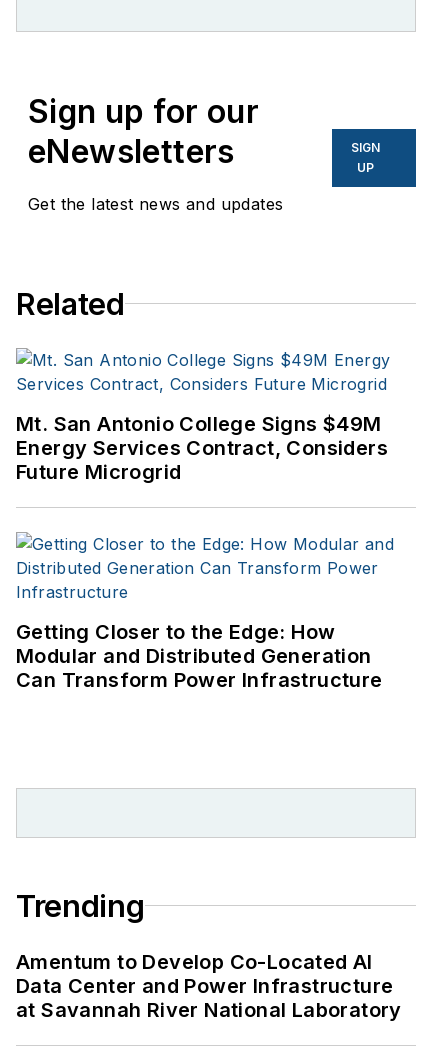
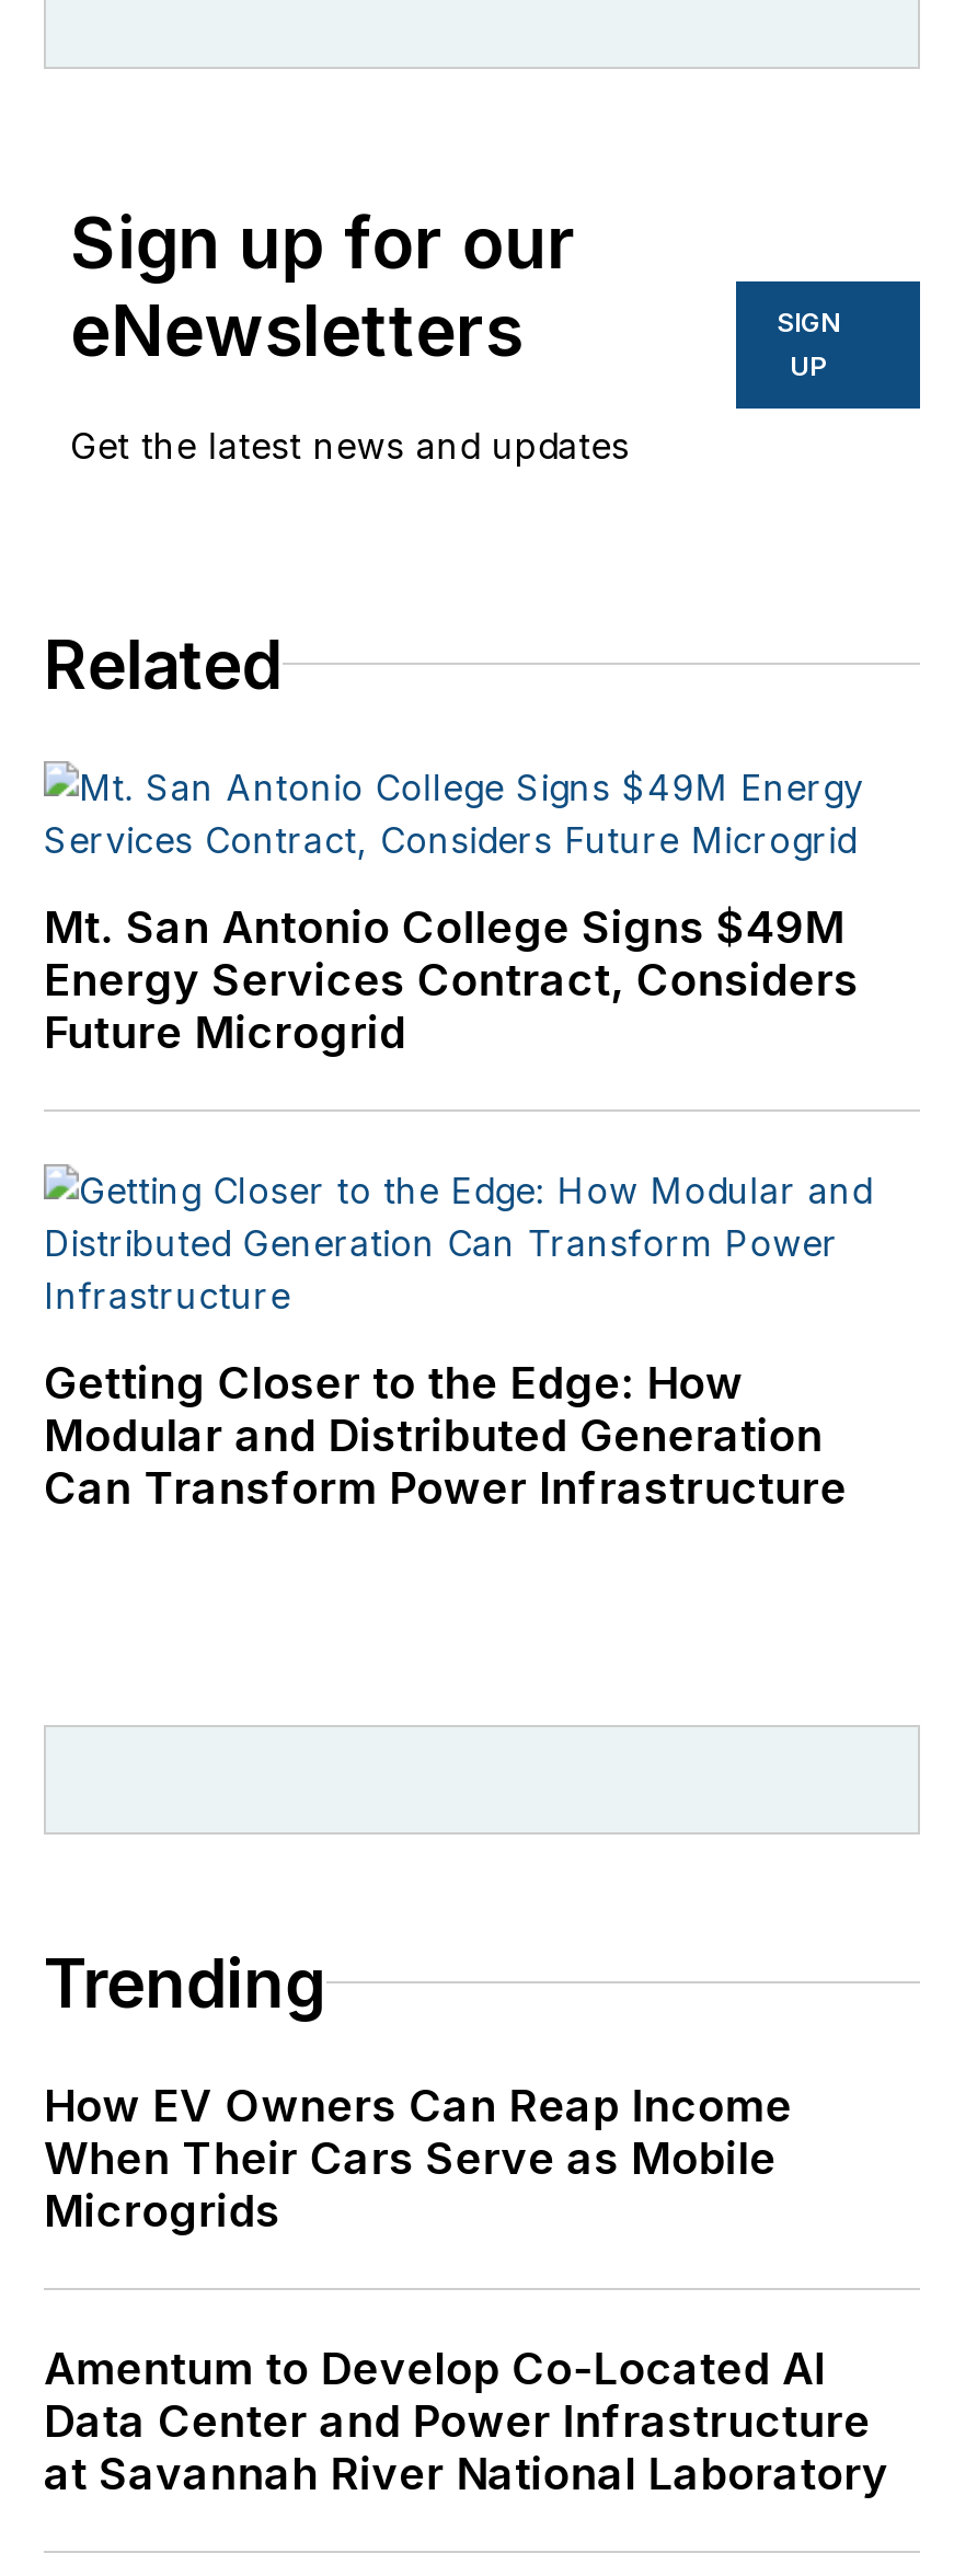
none -> [44,2080,792,2238] How EV Owners Can Reap Income | When Their Cars Serve as Mobile | Microgrids

